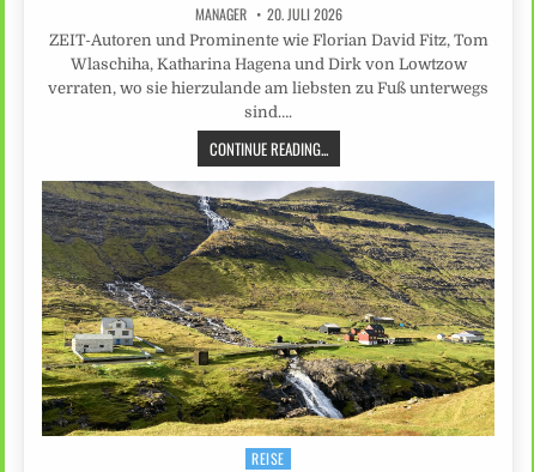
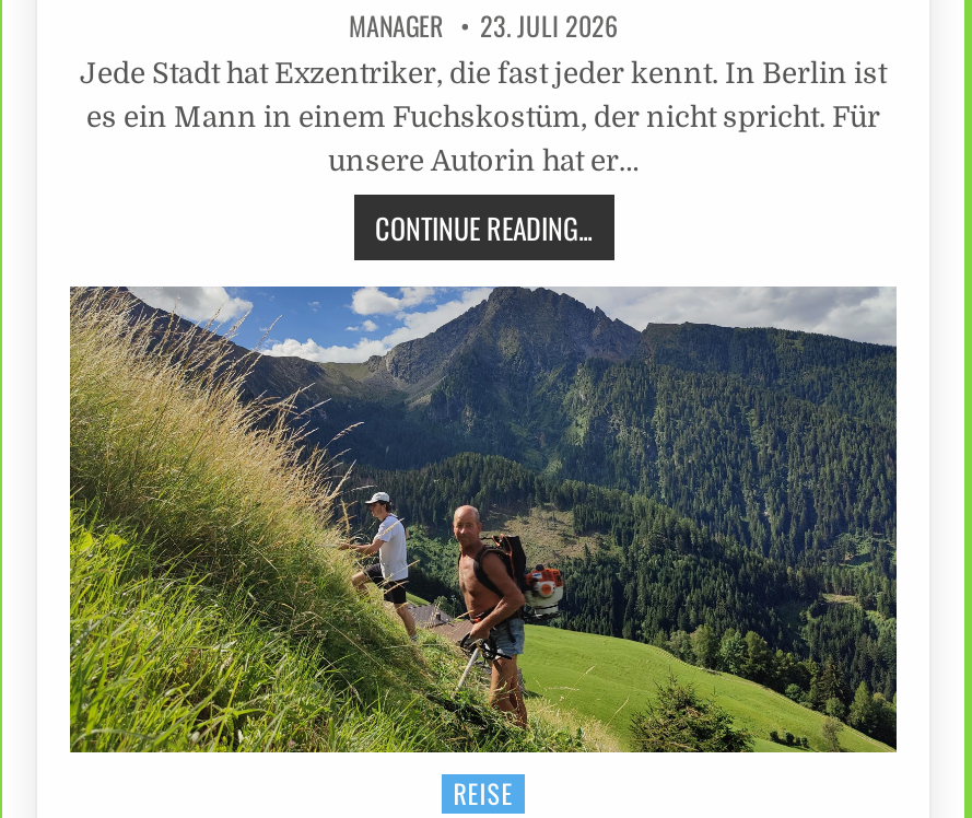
[48,4,489,122] 20. JULI 2026 | ZEIT-Autoren und Prominente wie Florian David Fitz, Tom | Wlaschiha, Katharina Hagena und Dirk von Lowtzow | verraten, wo sie hierzulande am liebsten zu Fuß unterwegs | sind…. -> [80,8,887,178] 23. JULI 2026 | Jede Stadt hat Exzentriker, die fast jeder kennt. In Berlin ist | es ein Mann in einem Fuchskostüm, der nicht spricht. Für | unsere Autorin hat er…
[41,181,496,437] [image] -> [68,284,899,755] [image]

